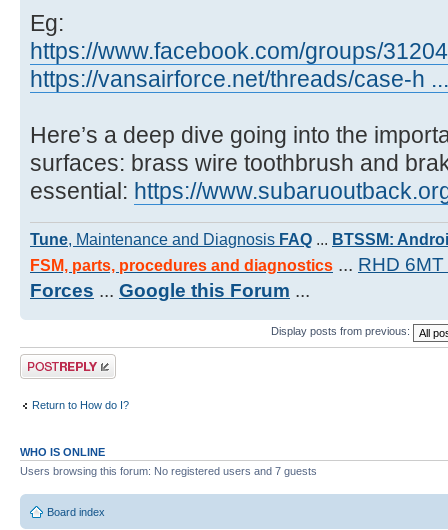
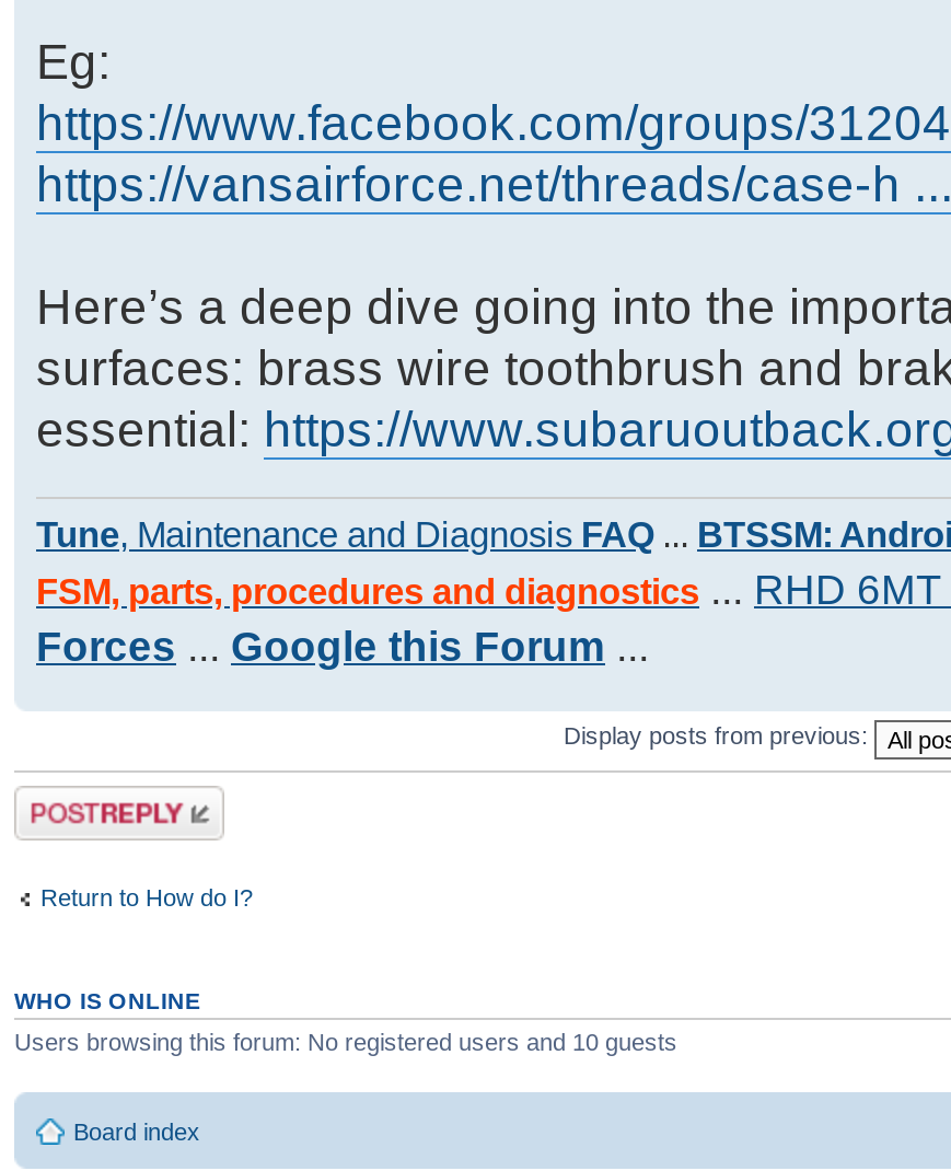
[20,464,317,476] Users browsing this forum: No registered users and 7 guests -> [14,1028,677,1054] Users browsing this forum: No registered users and 10 guests

